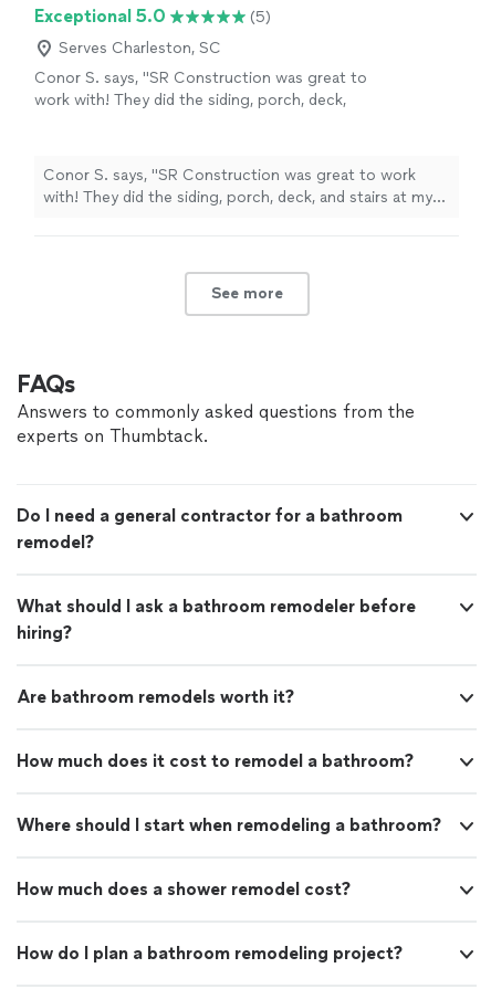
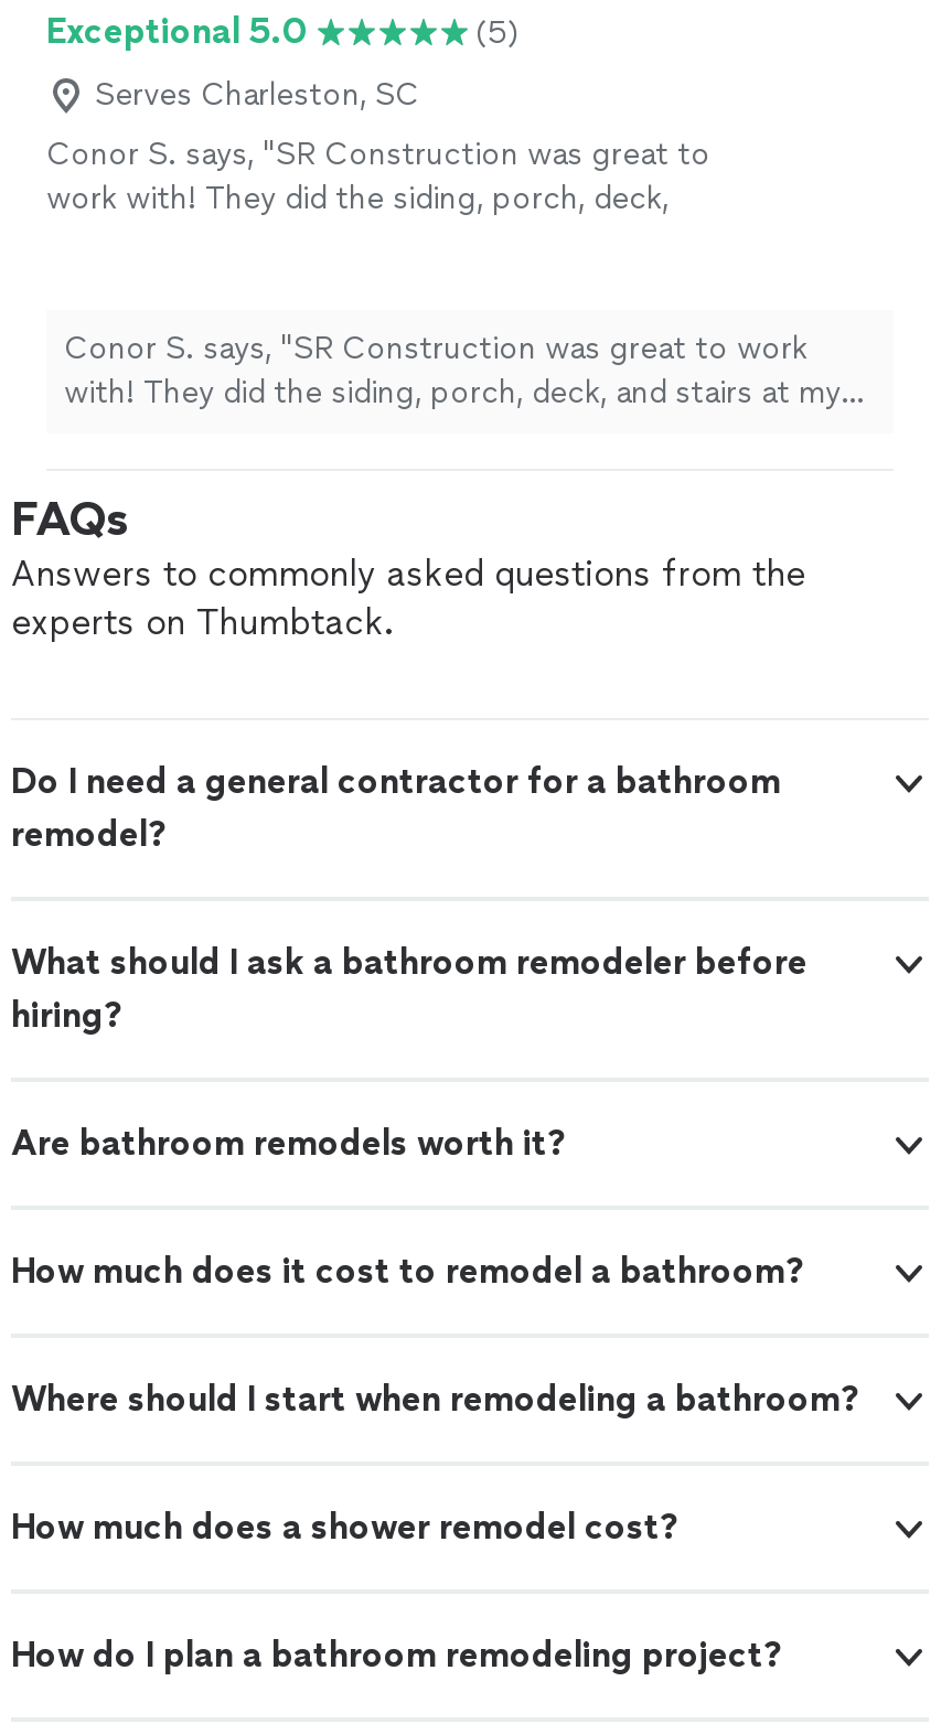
[211,284,283,303] See more -> none

